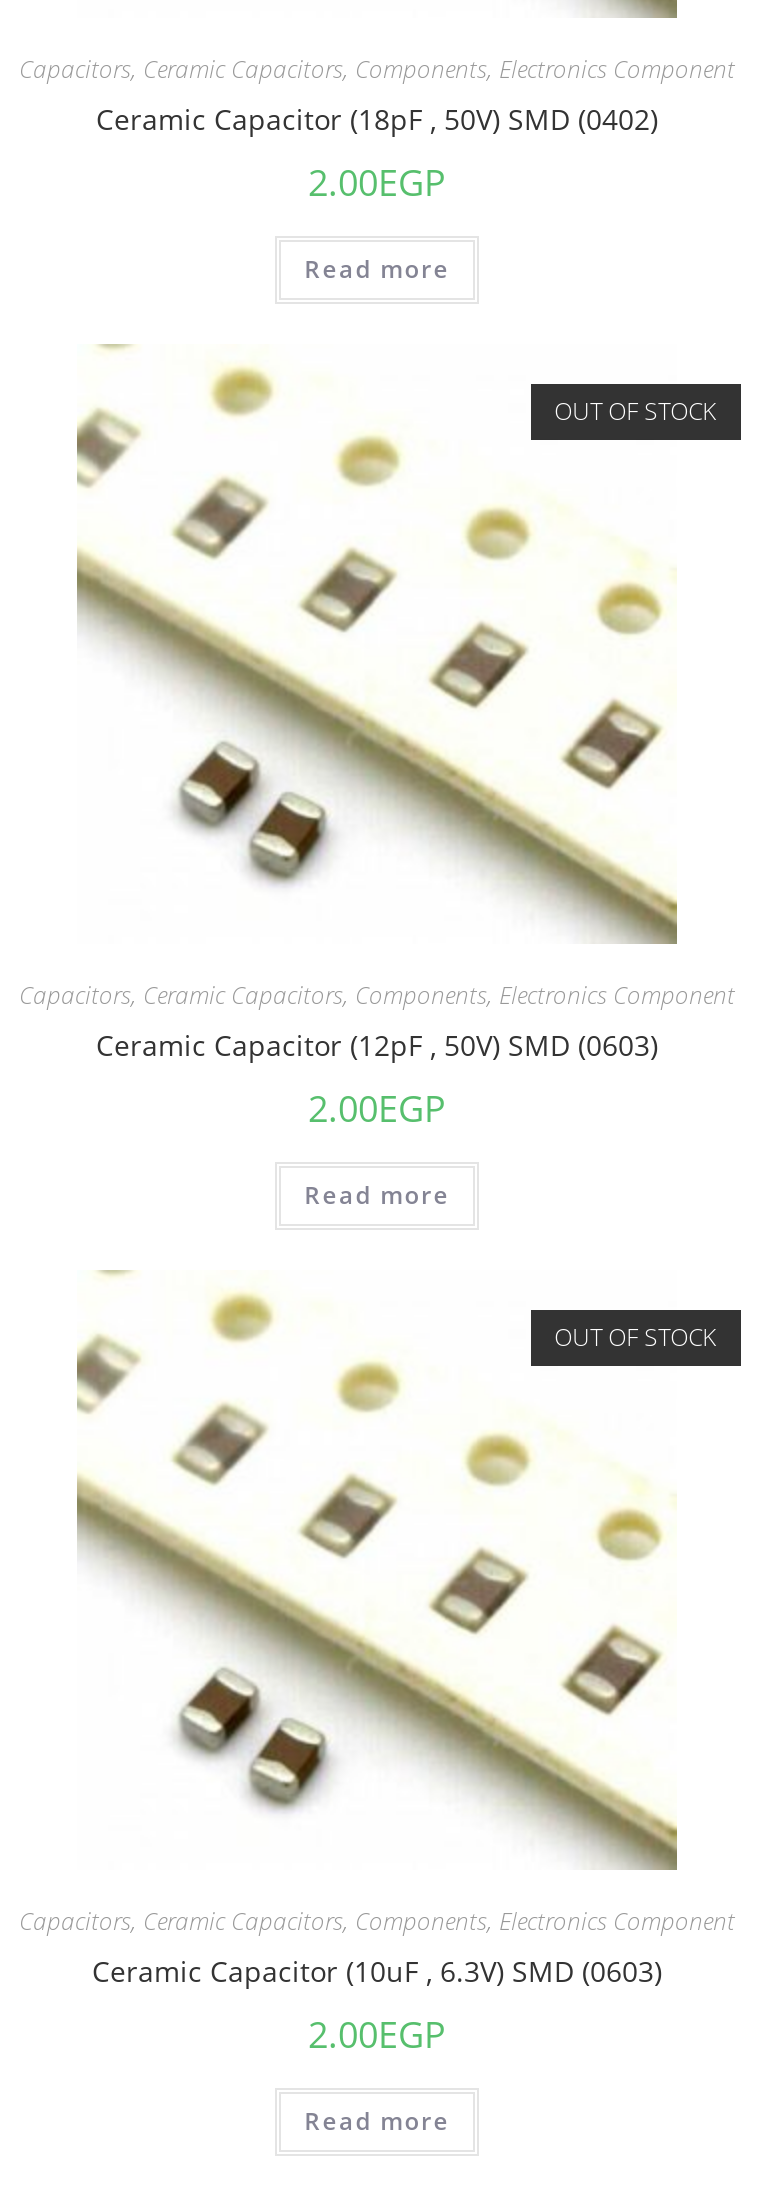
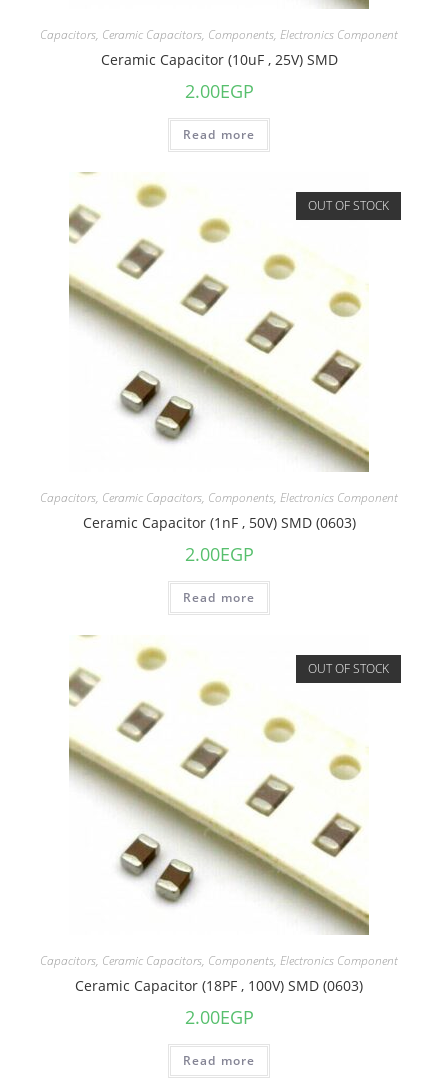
[96,100,658,138] Ceramic Capacitor (18pF , 50V) SMD (0402) -> [100,50,337,69] Ceramic Capacitor (10uF , 25V) SMD
[96,1026,658,1064] Ceramic Capacitor (12pF , 50V) SMD (0603) -> [82,513,355,532] Ceramic Capacitor (1nF , 50V) SMD (0603)
[92,1952,662,1990] Ceramic Capacitor (10uF , 6.3V) SMD (0603) -> [75,976,363,995] Ceramic Capacitor (18PF , 100V) SMD (0603)

